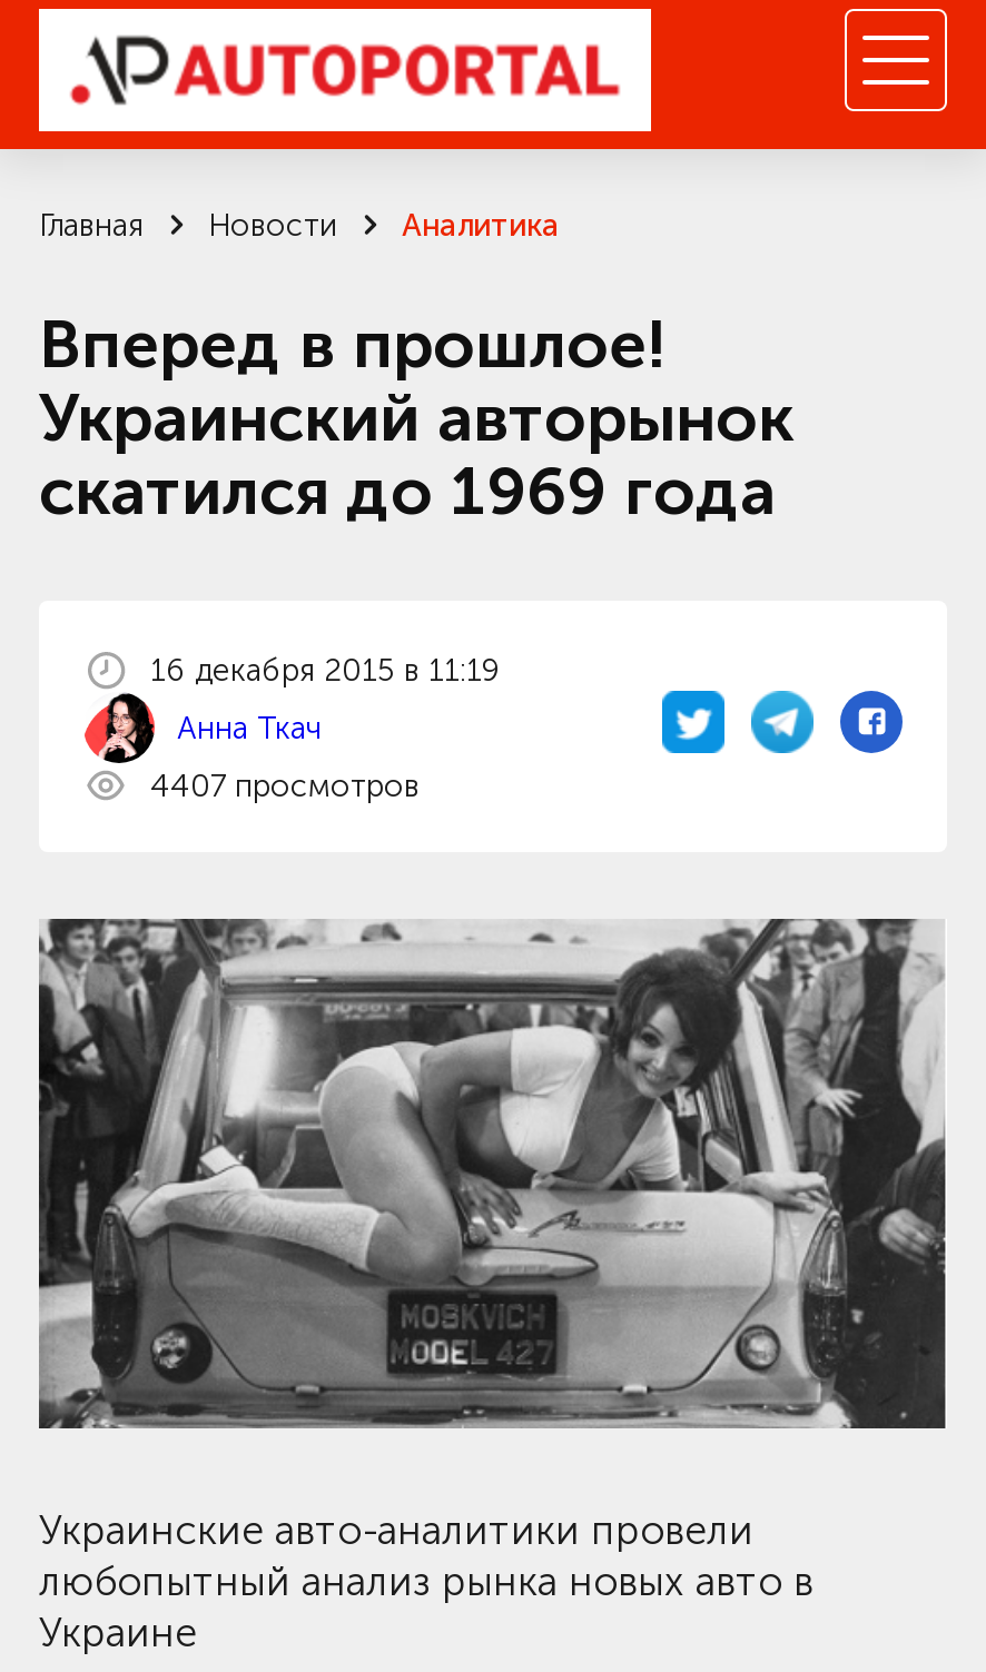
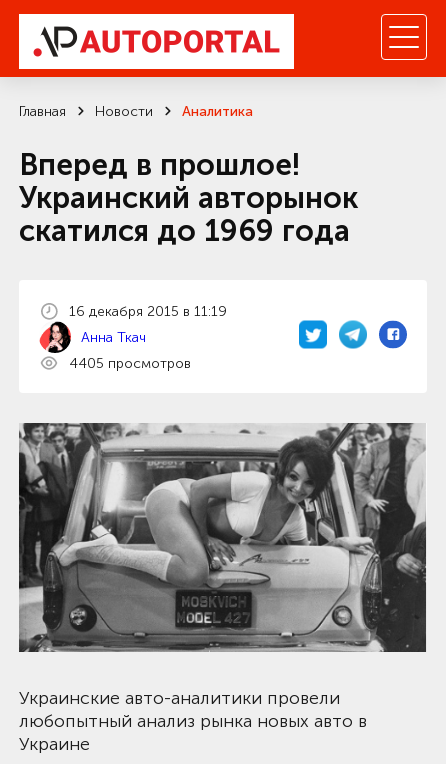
[150,768,420,805] 4407 просмотров -> [69,355,191,372] 4405 просмотров

